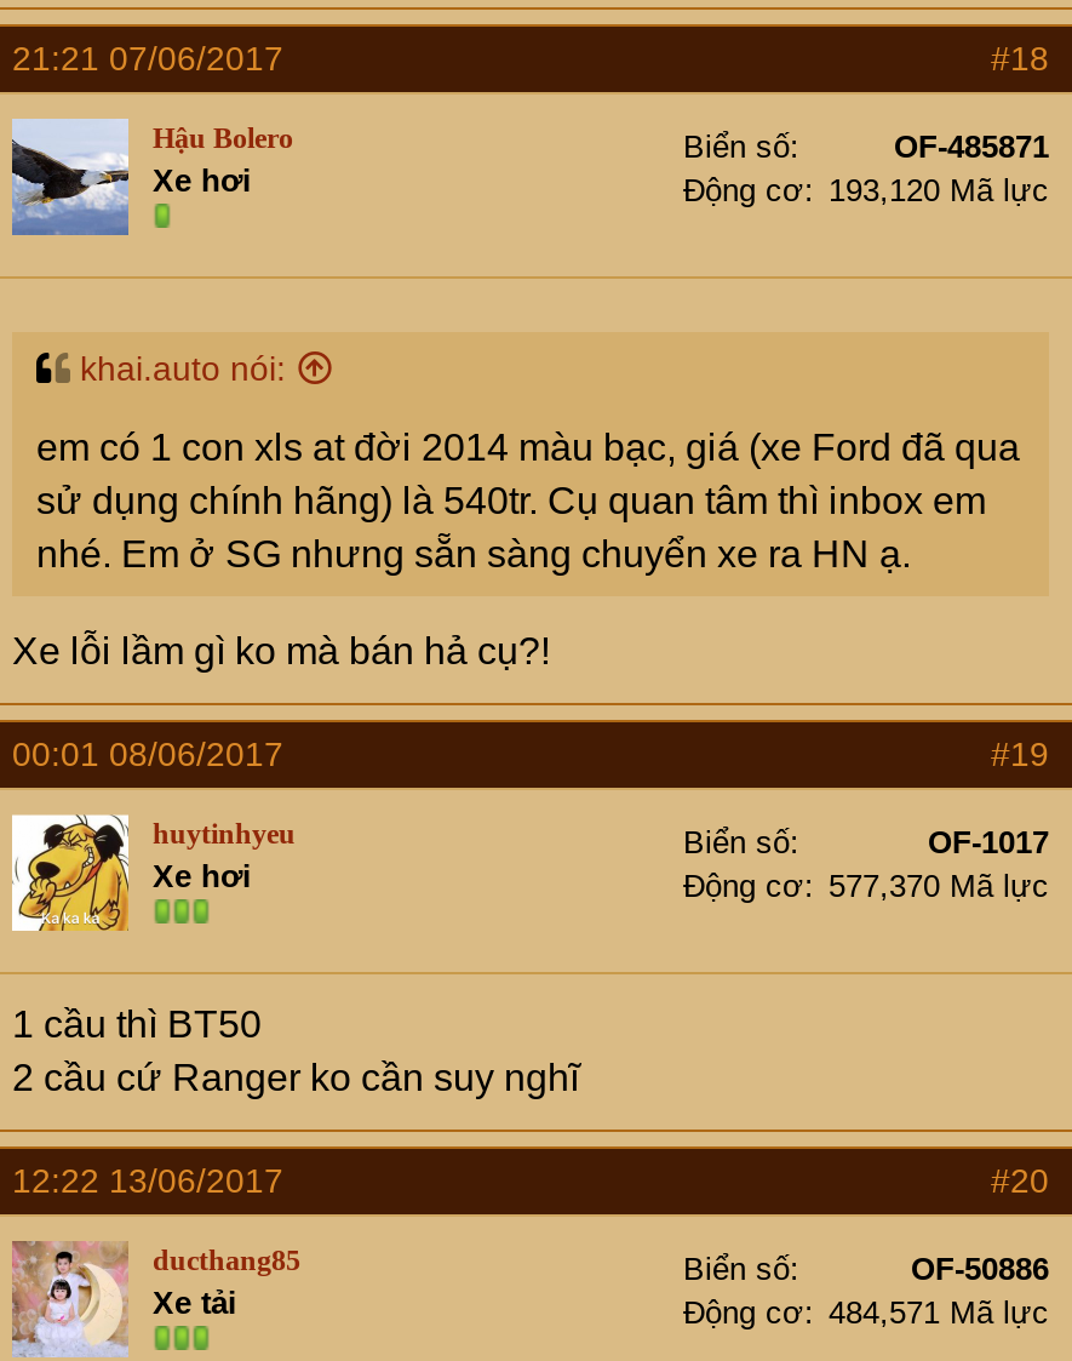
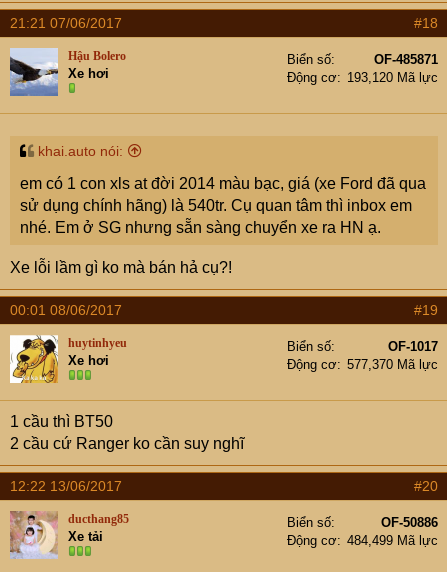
[683,1294,1049,1331] Động cơ 484,571 Mã lực -> [287,533,438,548] Động cơ 484,499 Mã lực

